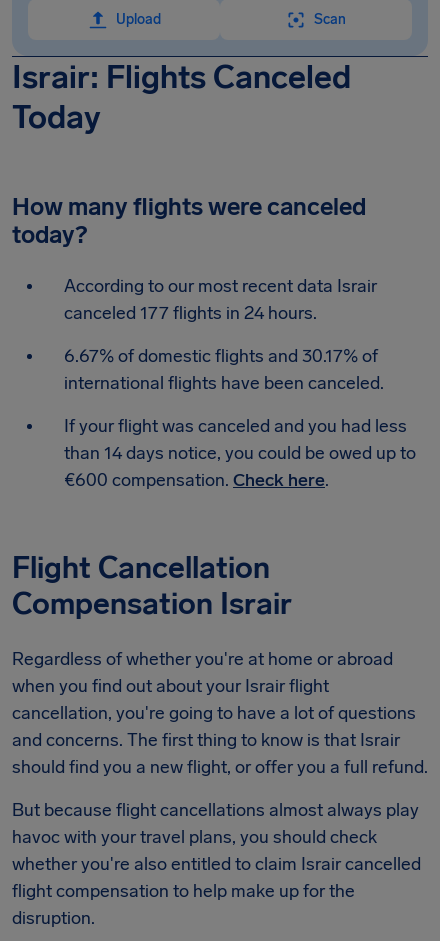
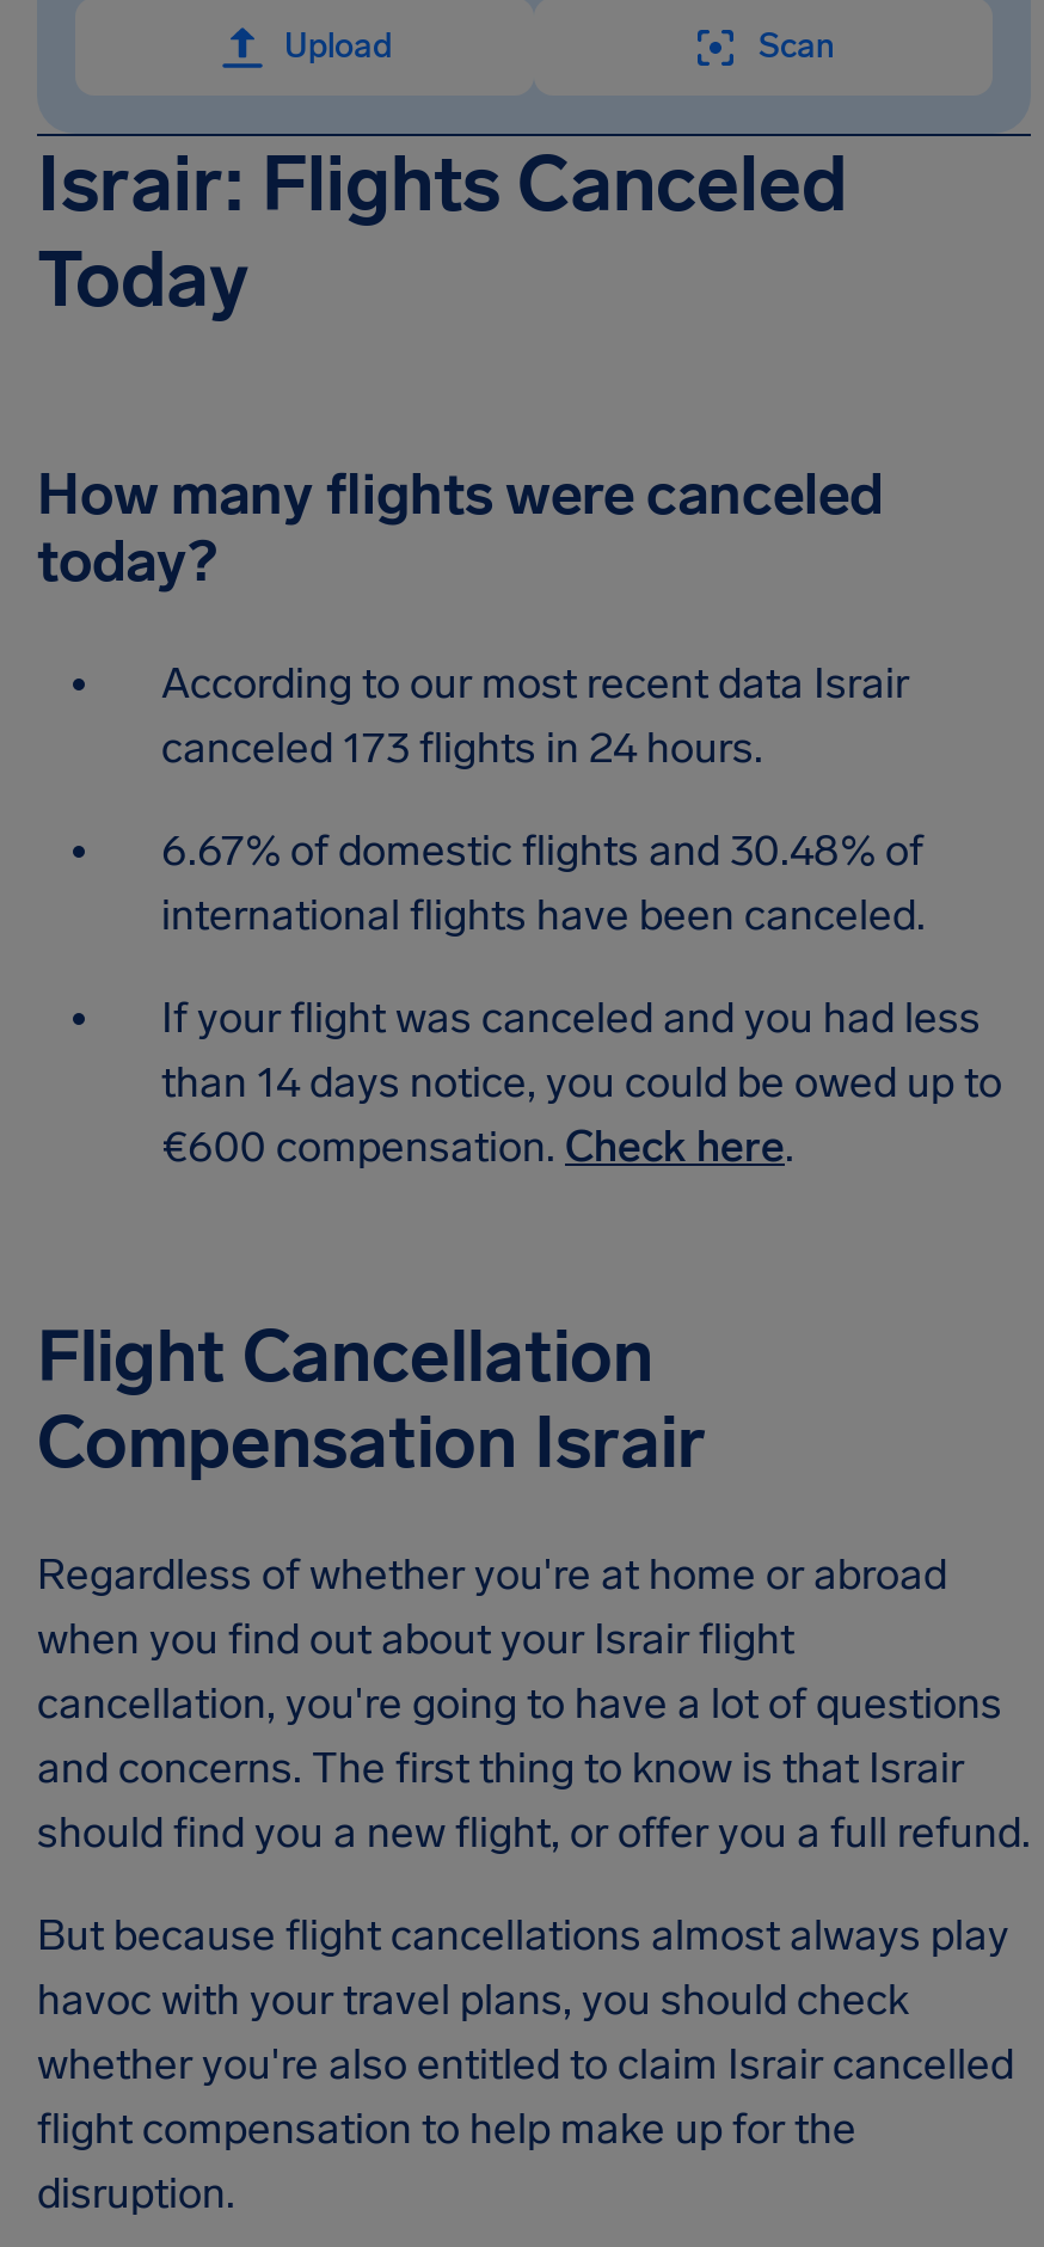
[64,302,317,324] canceled 177 flights in 24 hours. -> [161,722,763,774] canceled 173 flights in 24 hours.
[64,345,378,367] 6.67% of domestic flights and 30.17% of -> [161,824,923,877] 6.67% of domestic flights and 30.48% of

